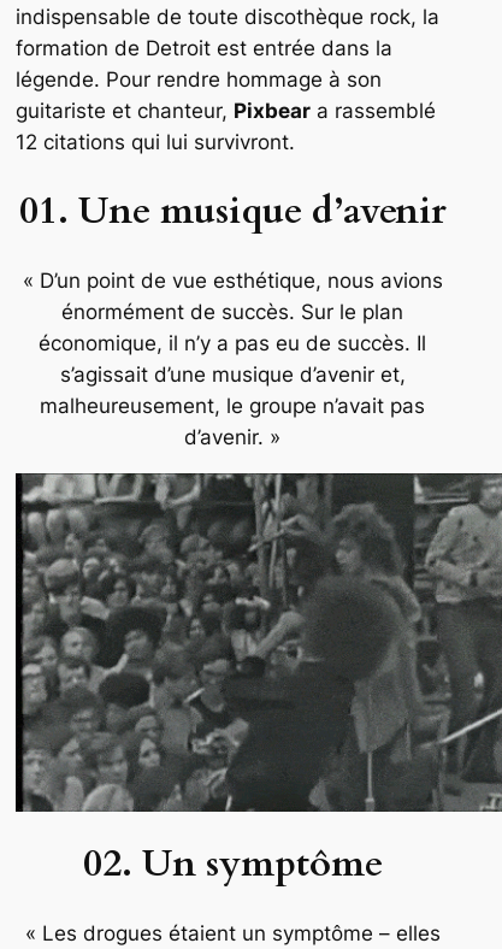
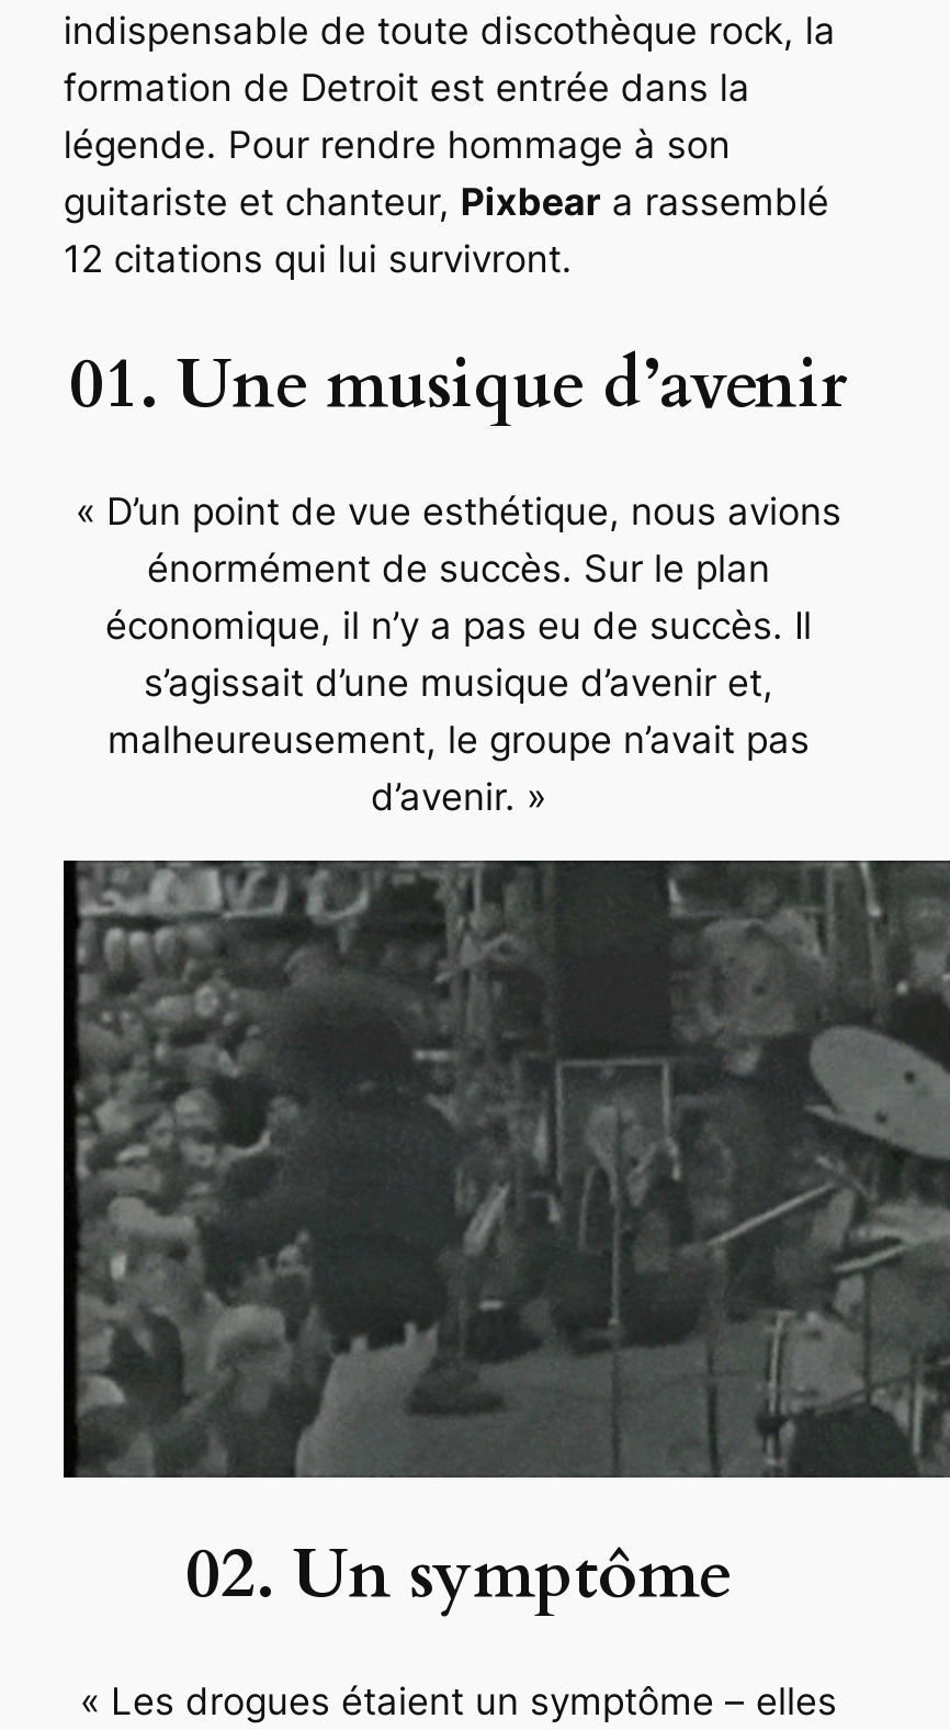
[20,473,498,812] [image] -> [75,861,943,1478] [image]

